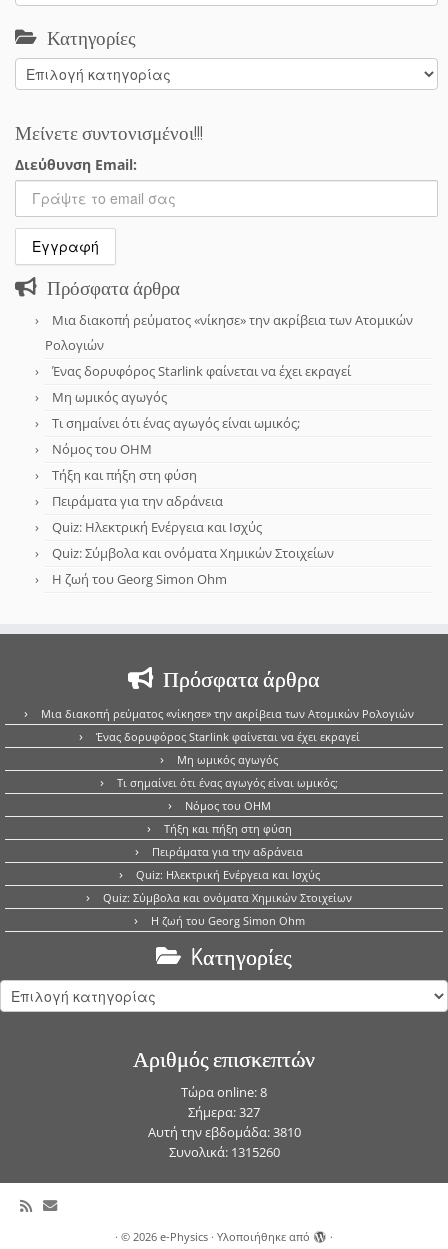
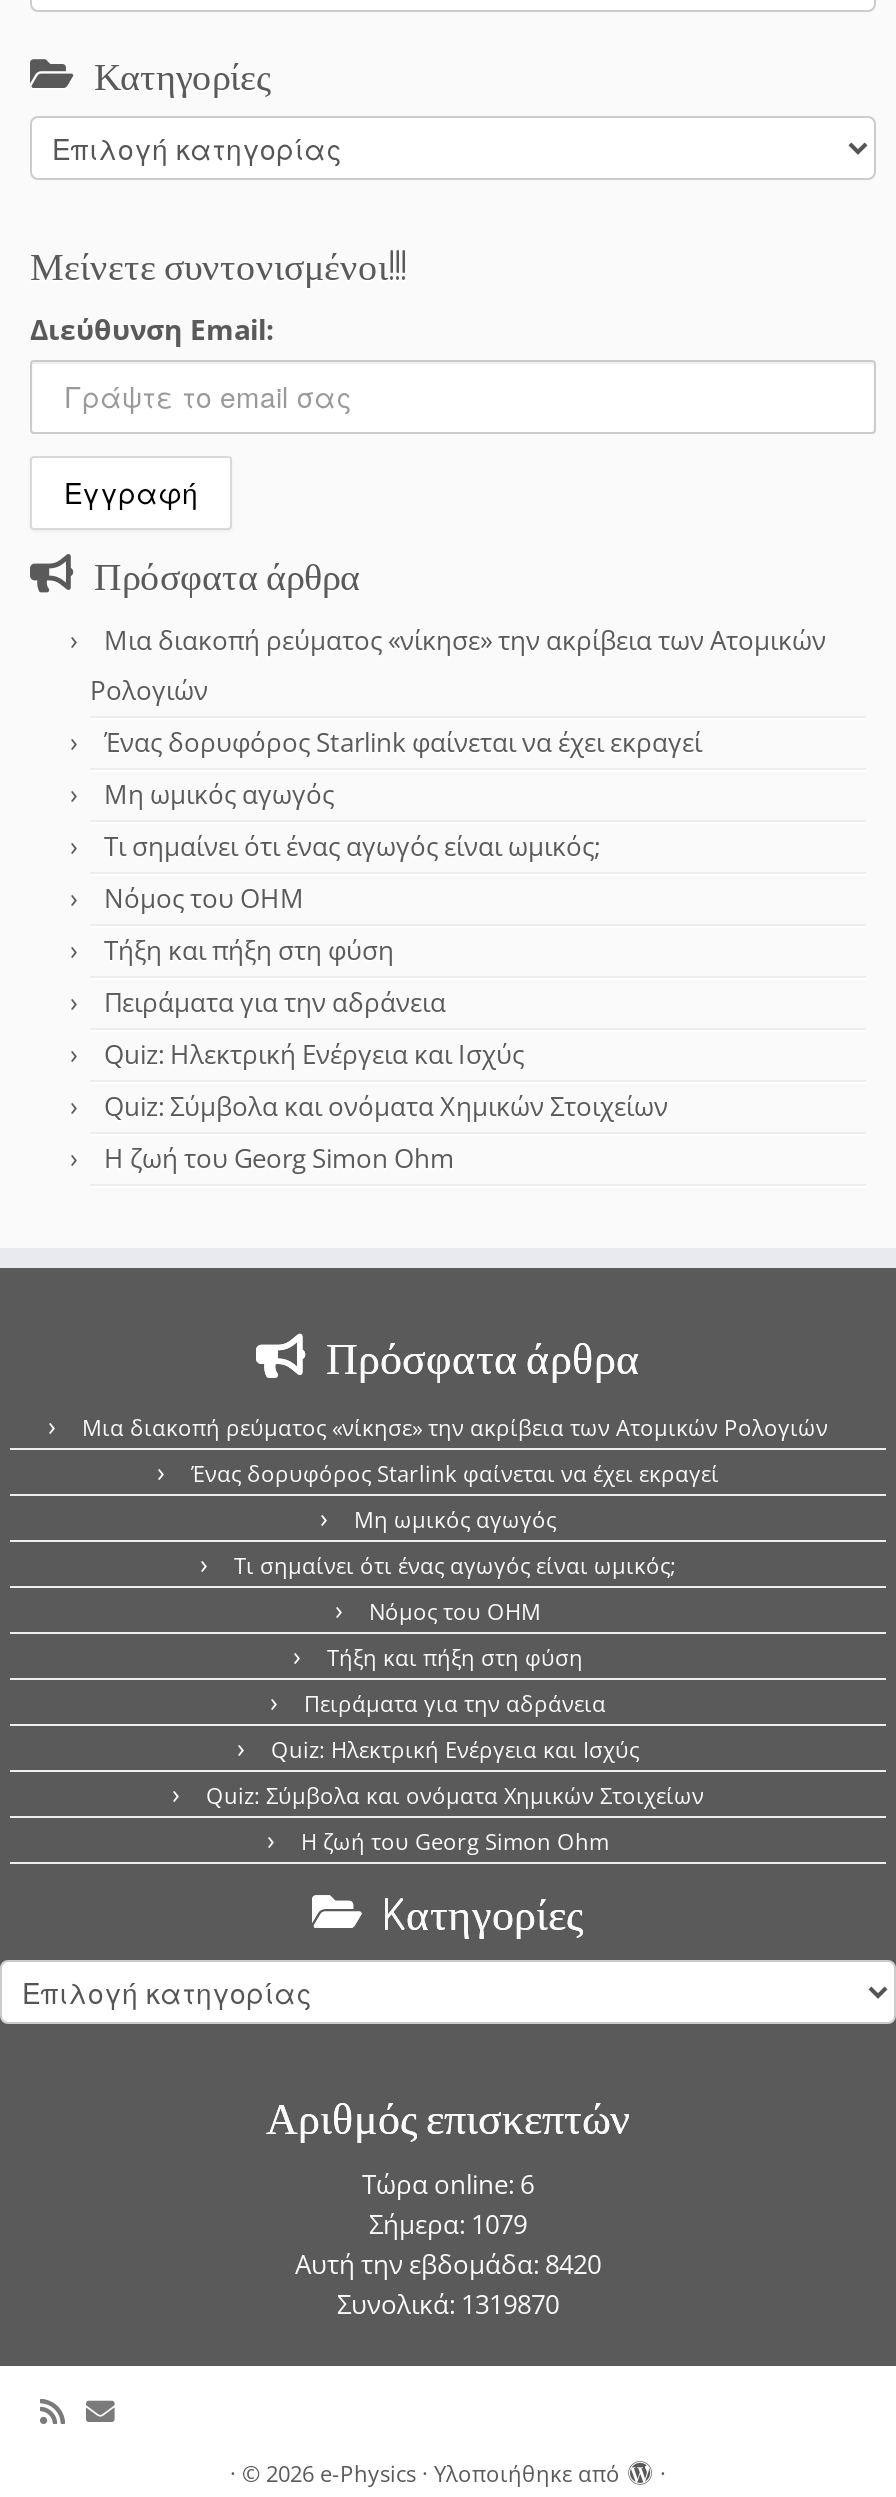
[181,1083,267,1101] Τώρα online: 8 -> [362,2166,534,2202] Τώρα online: 6
[188,1103,260,1121] Σήμερα: 327 -> [369,2206,527,2242] Σήμερα: 1079
[147,1123,300,1141] Αυτή την εβδομάδα: 3810 -> [295,2246,601,2282] Αυτή την εβδομάδα: 8420
[168,1143,279,1161] Συνολικά: 1315260 -> [337,2286,559,2322] Συνολικά: 1319870

